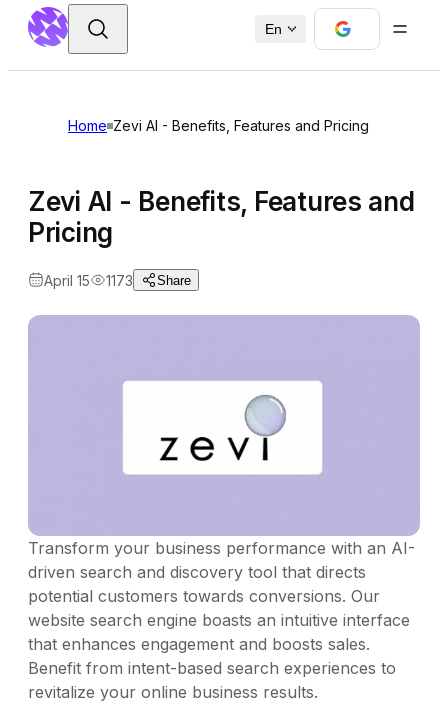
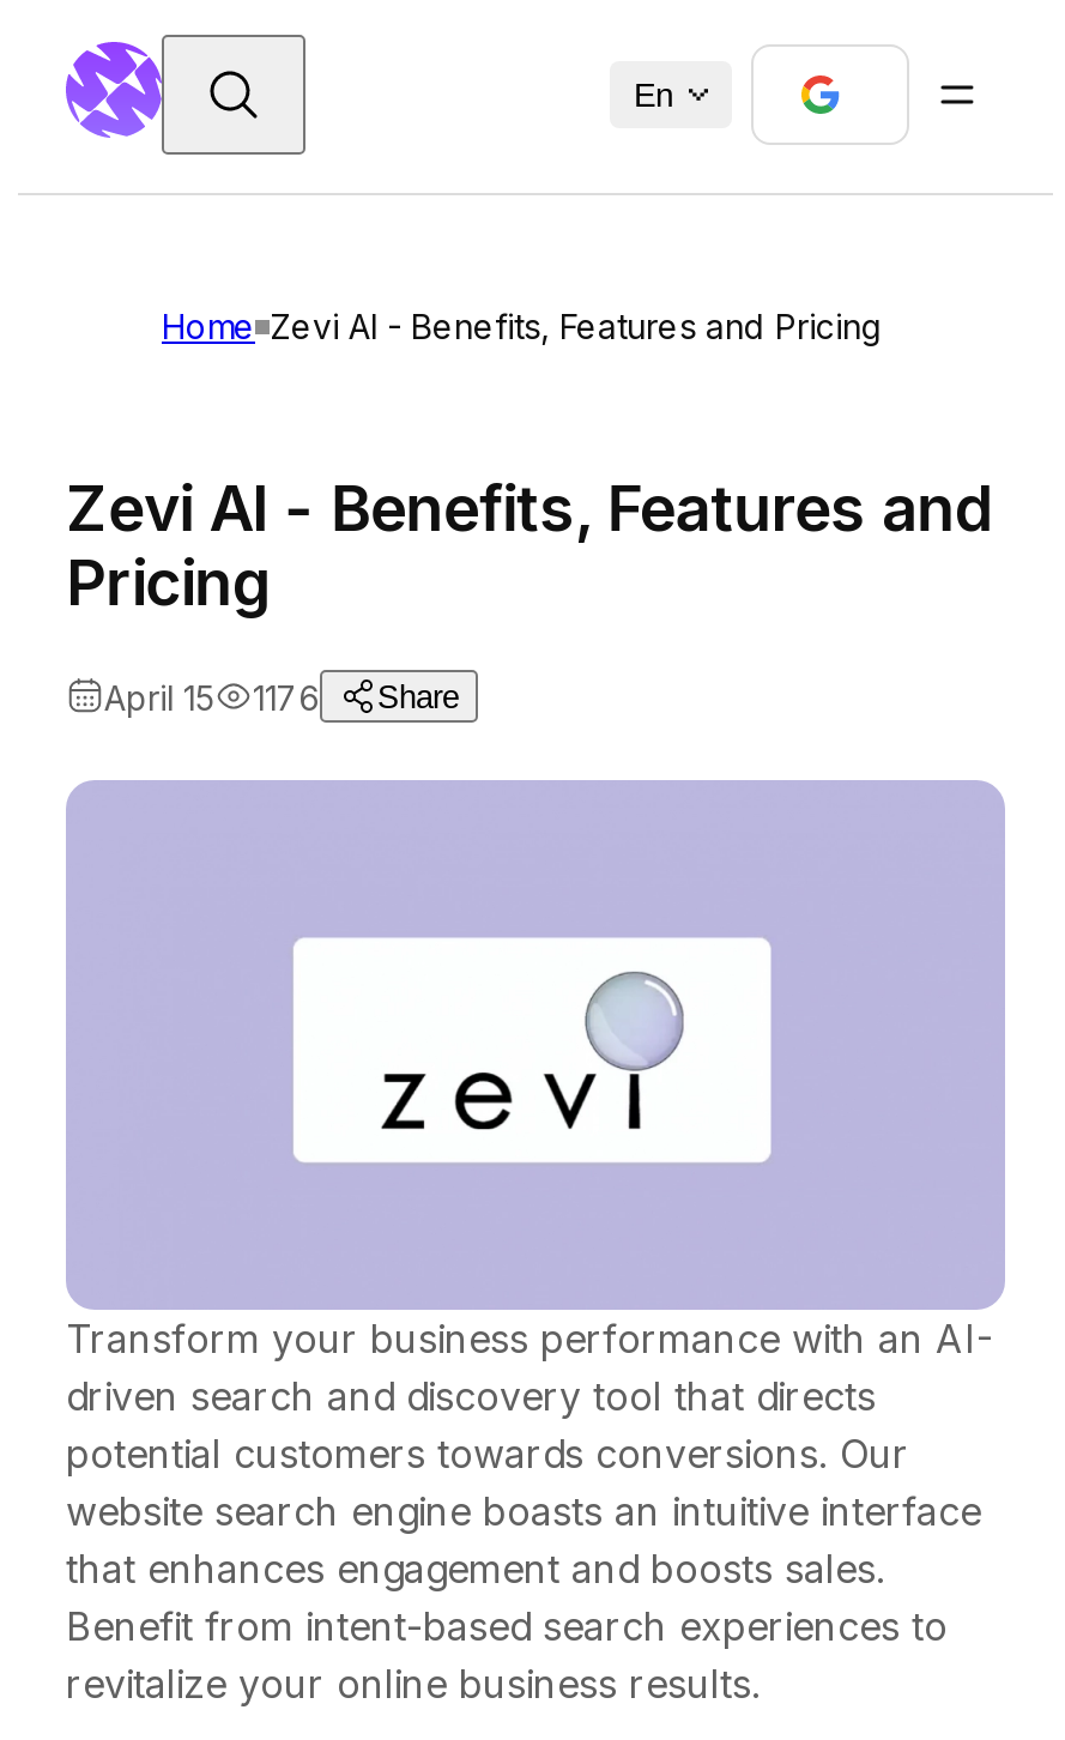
[44,272,191,289] April 15 1173 Share -> [104,676,459,717] April 15 1176 Share

